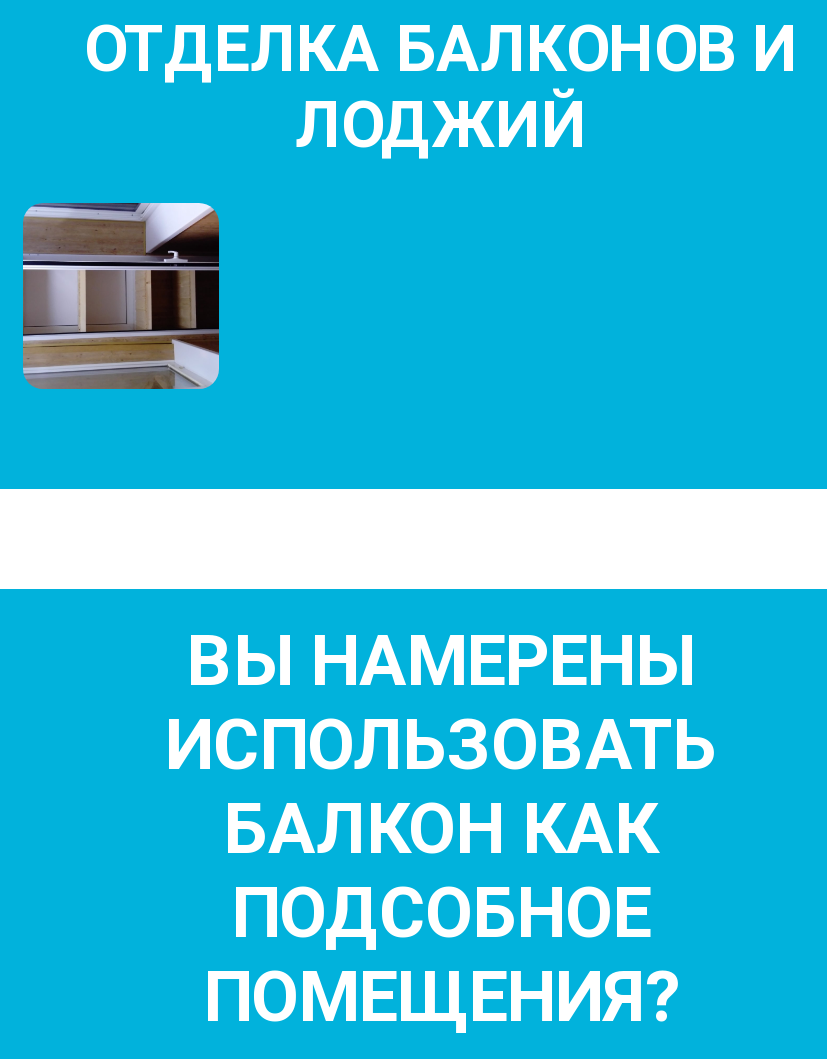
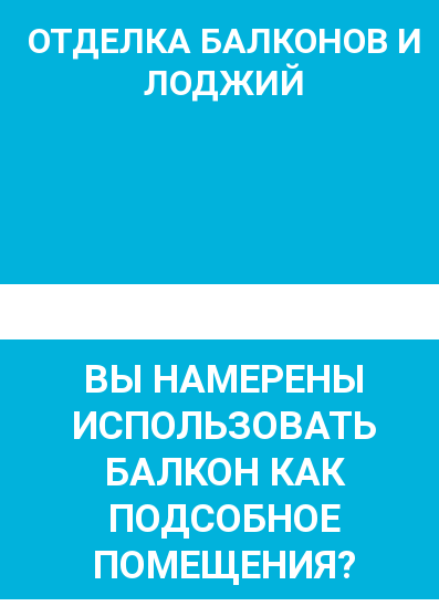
[21,200,221,392] [image] -> none

